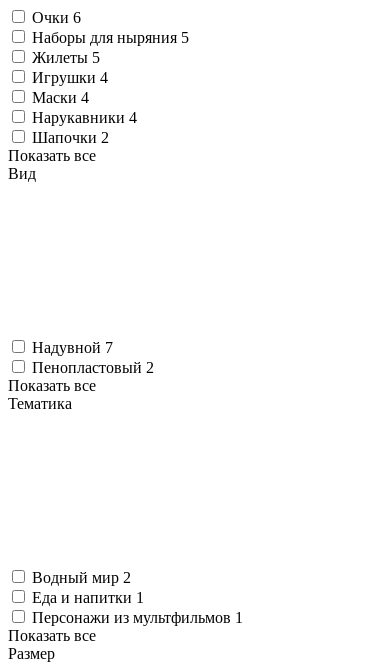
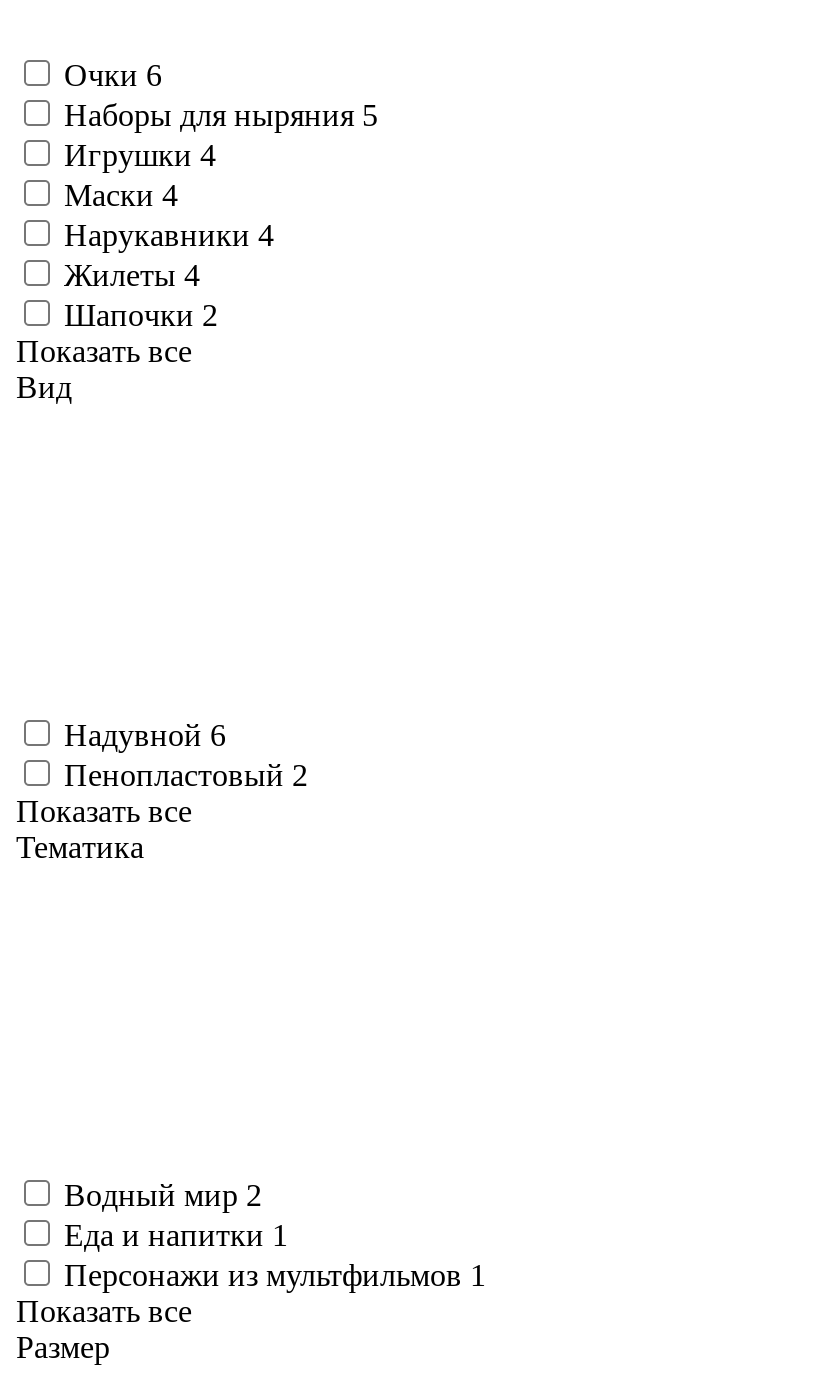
[32,49,100,66] Жилеты 5 -> none
moved [32,69,137,126] -> [64,138,274,252]: Игрушки 4 | Маски 4 | Нарукавники 4
none -> [64,258,200,292] Жилеты 4
[32,339,113,356] Надувной 7 -> [64,718,226,752] Надувной 6

